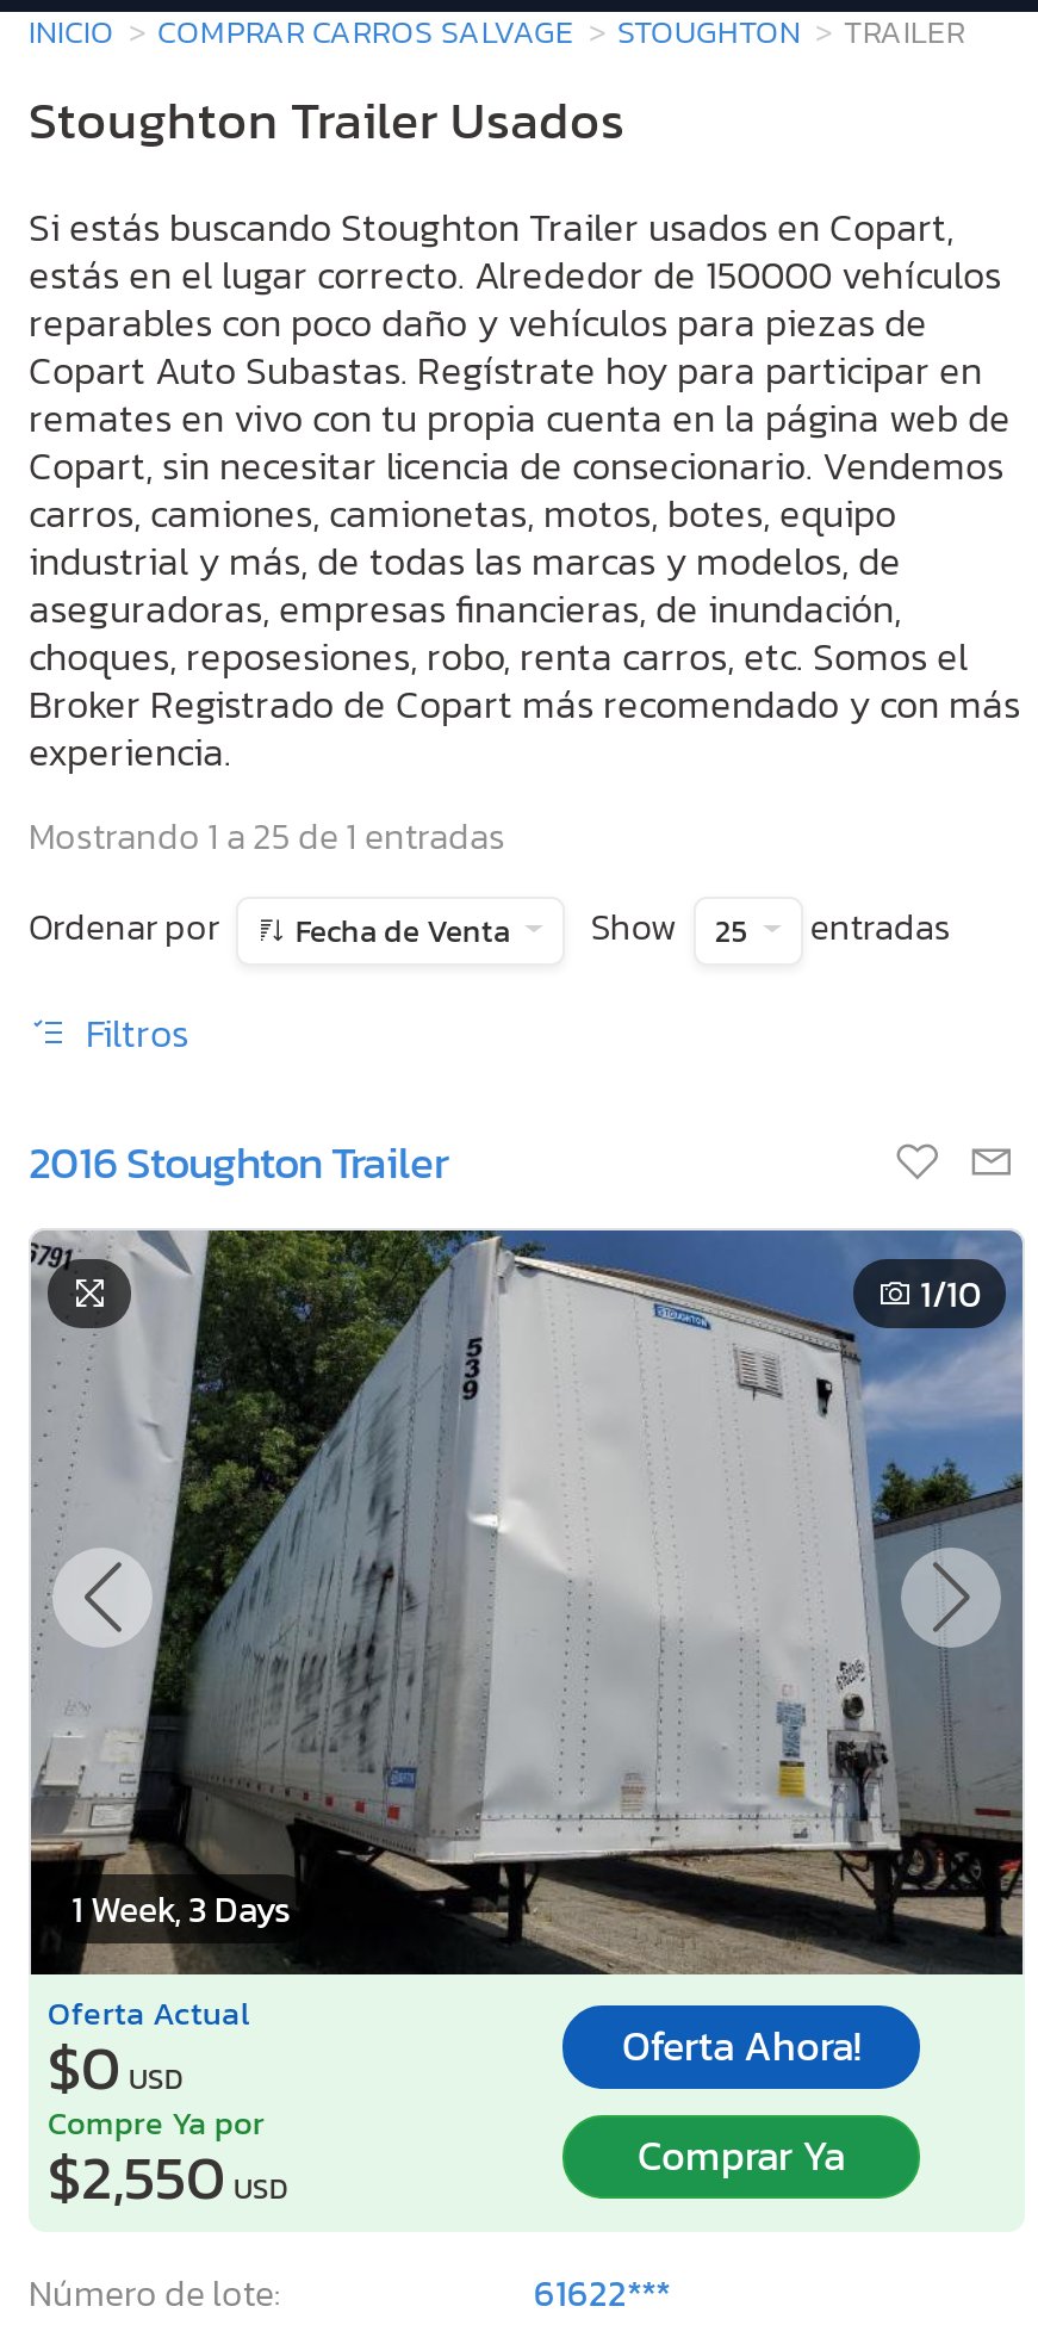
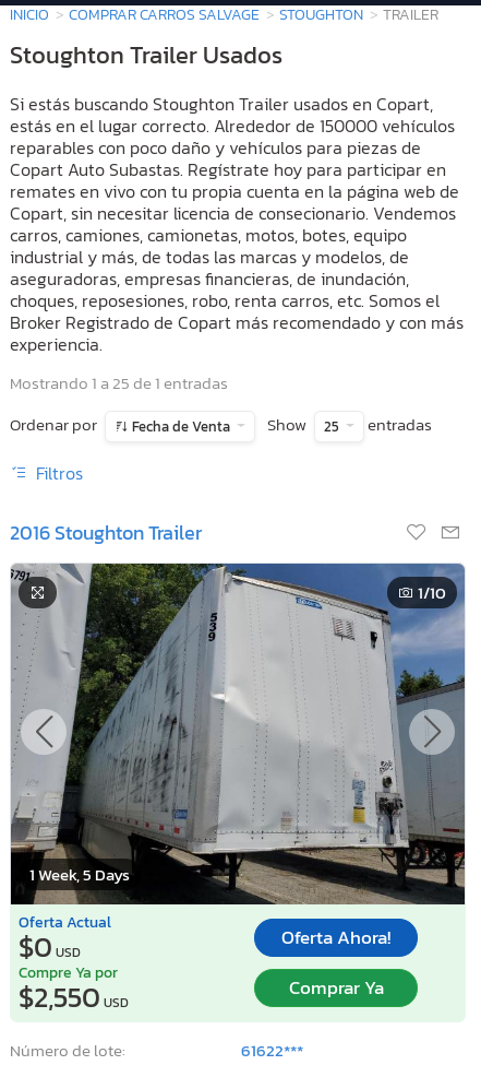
[72,1881,291,1935] 1 Week, 3 Days -> [29,861,130,887] 1 Week, 5 Days

